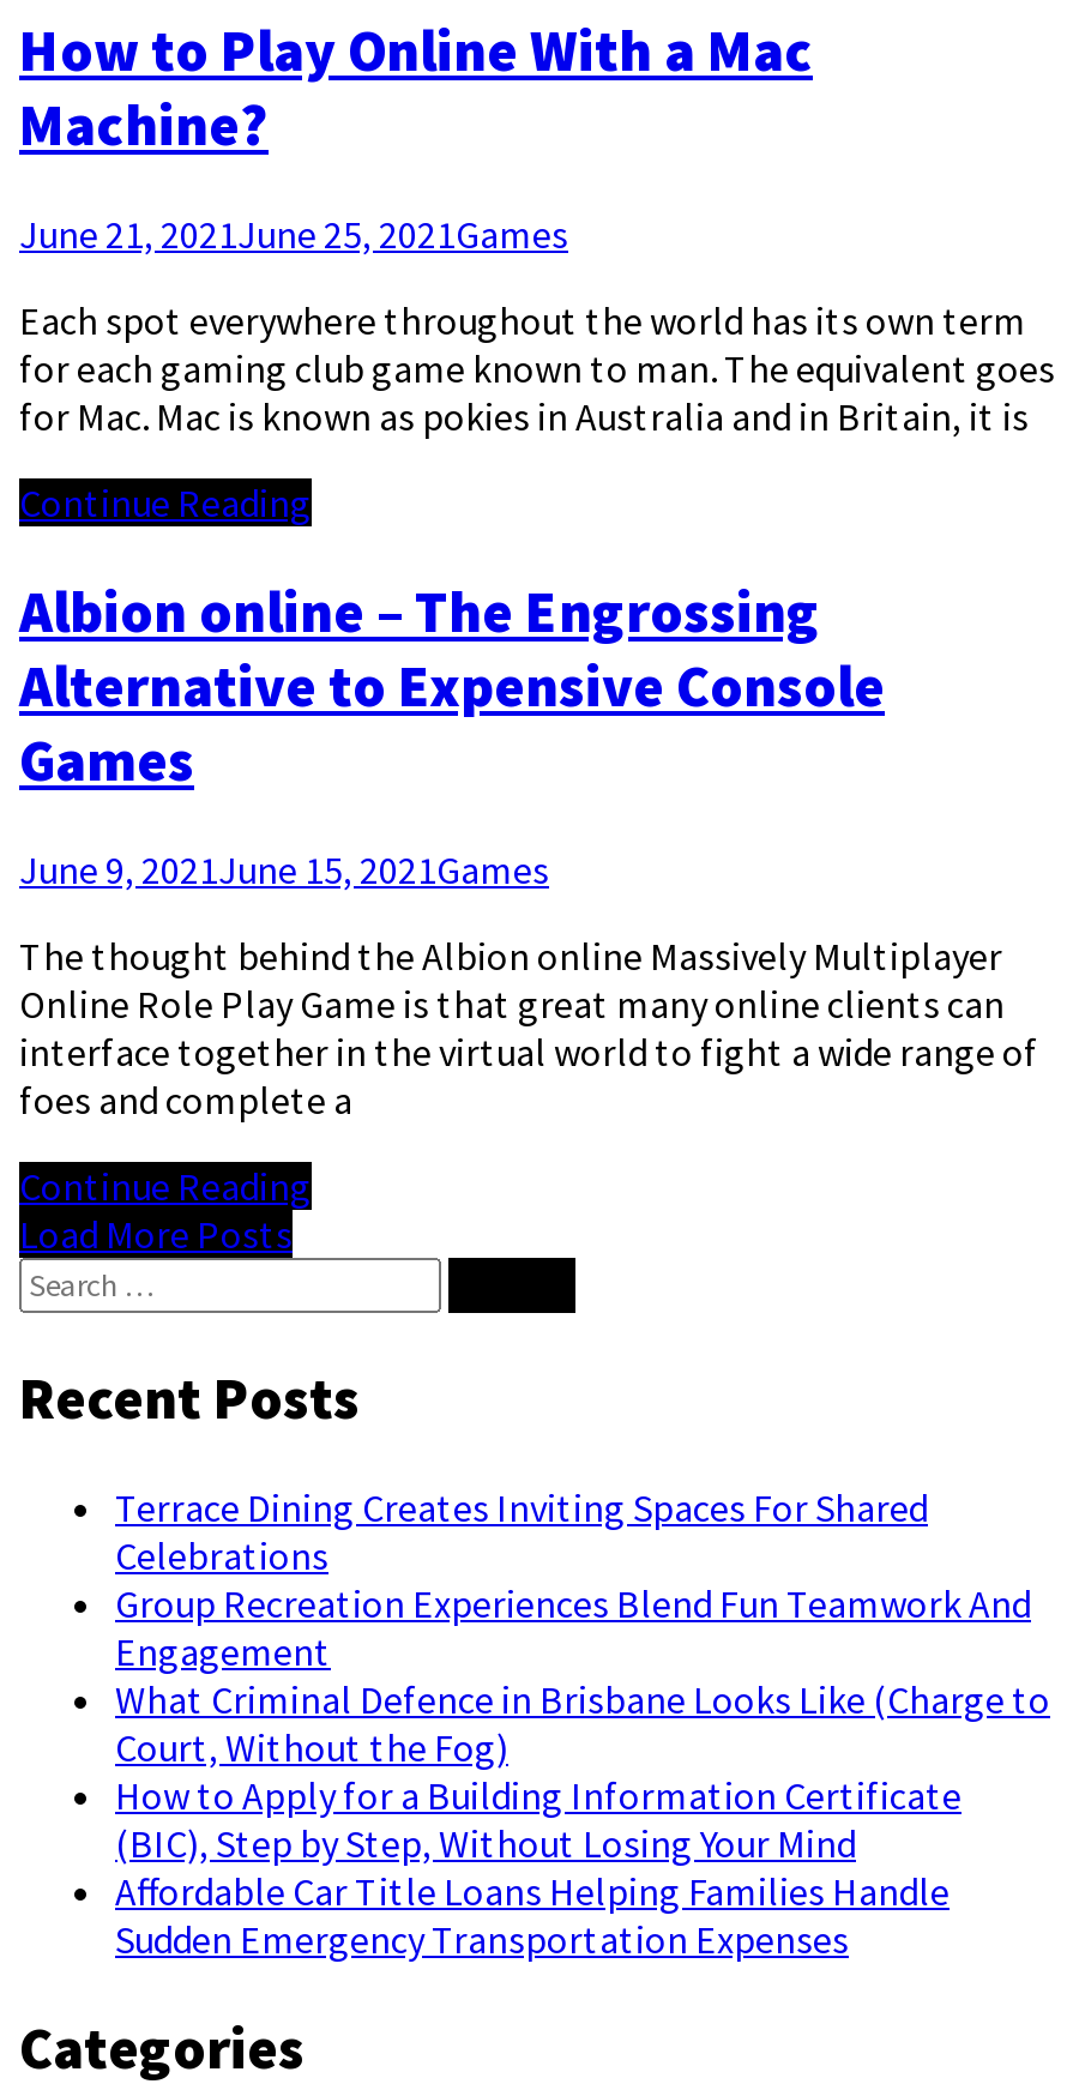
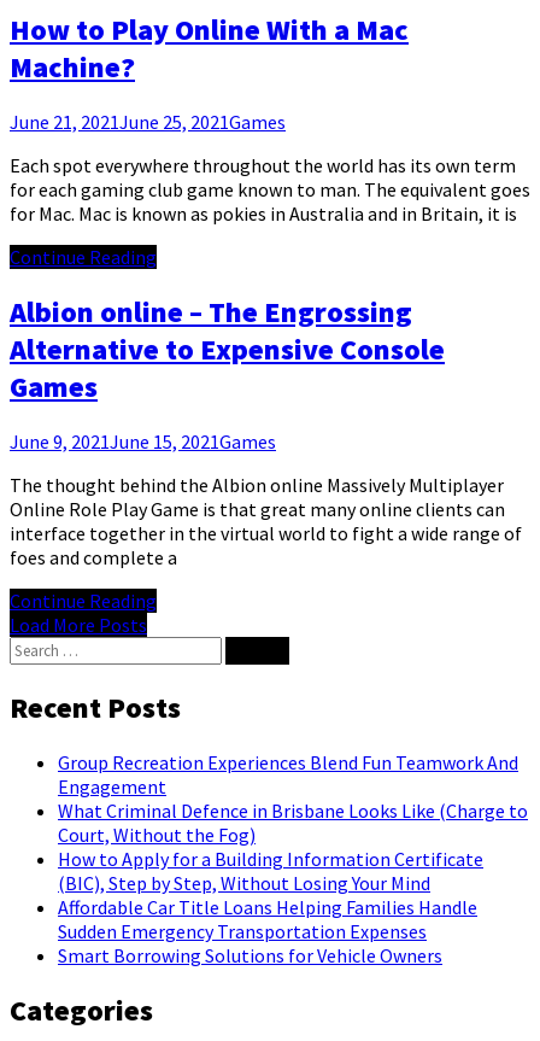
[115,1483,928,1579] Terrace Dining Creates Inviting Spaces For Shared | Celebrations -> none
moved [115,1579,1050,1963] -> [58,750,528,943]: Group Recreation Experiences Blend Fun Teamwork And | Engagement | What Criminal Defence in Brisbane Looks Like (Charge to | Court, Without the Fog) | How to Apply for a Building Information Certificate | (BIC), Step by Step, Without Losing Your Mind | Affordable Car Title Loans Helping Families Handle | Sudden Emergency Transportation Expenses
none -> [58,943,442,967] Smart Borrowing Solutions for Vehicle Owners

